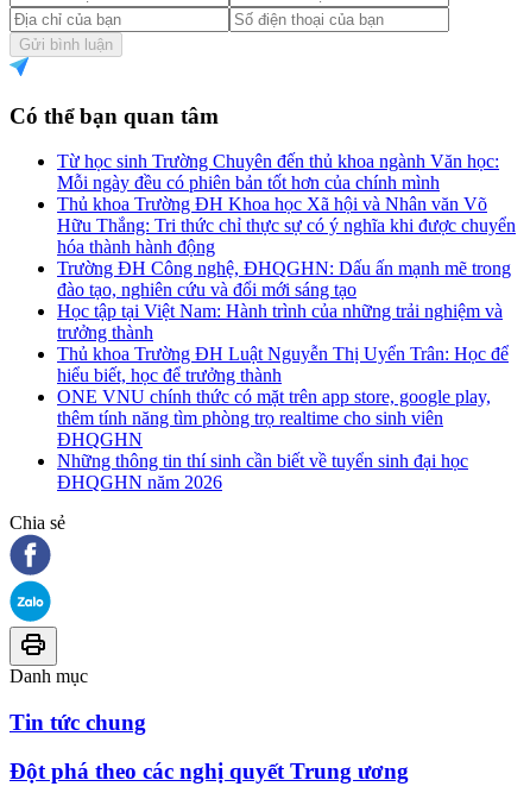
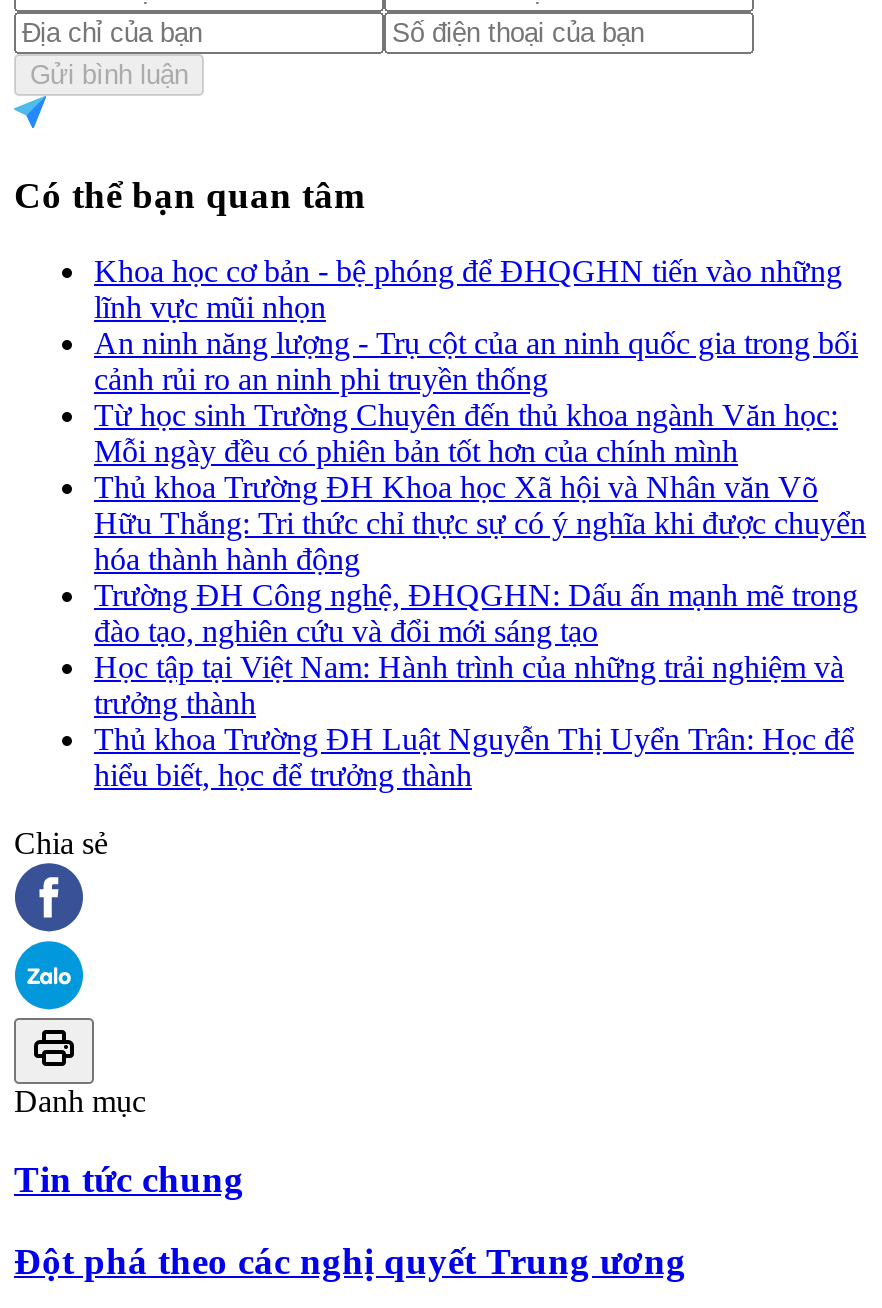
none -> [94,254,858,396] Khoa học cơ bản - bệ phóng để ĐHQGHN tiến vào những | lĩnh vực mũi nhọn | An ninh năng lượng - Trụ cột của an ninh quốc gia trong bối | cảnh rủi ro an ninh phi truyền thống
moved [57,151,516,385] -> [94,398,866,792]: Từ học sinh Trường Chuyên đến thủ khoa ngành Văn học: | Mỗi ngày đều có phiên bản tốt hơn của chính mình | Thủ khoa Trường ĐH Khoa học Xã hội và Nhân văn Võ | ... | Thủ khoa Trường ĐH Luật Nguyễn Thị Uyển Trân: Học để | hiểu biết, học để trưởng thành
[57,387,491,492] ONE VNU chính thức có mặt trên app store, google play, | thêm tính năng tìm phòng trọ realtime cho sinh viên | ĐHQGHN | Những thông tin thí sinh cần biết về tuyển sinh đại học | ĐHQGHN năm 2026 -> none

